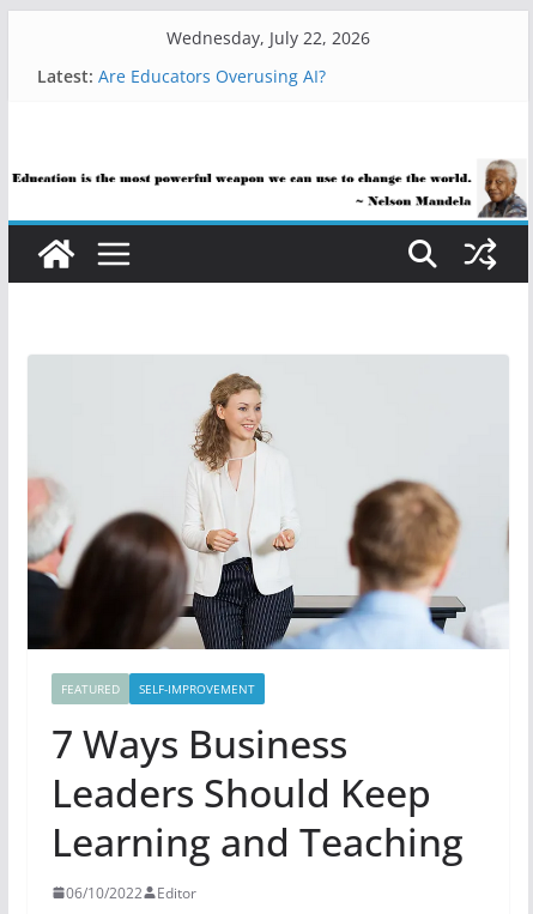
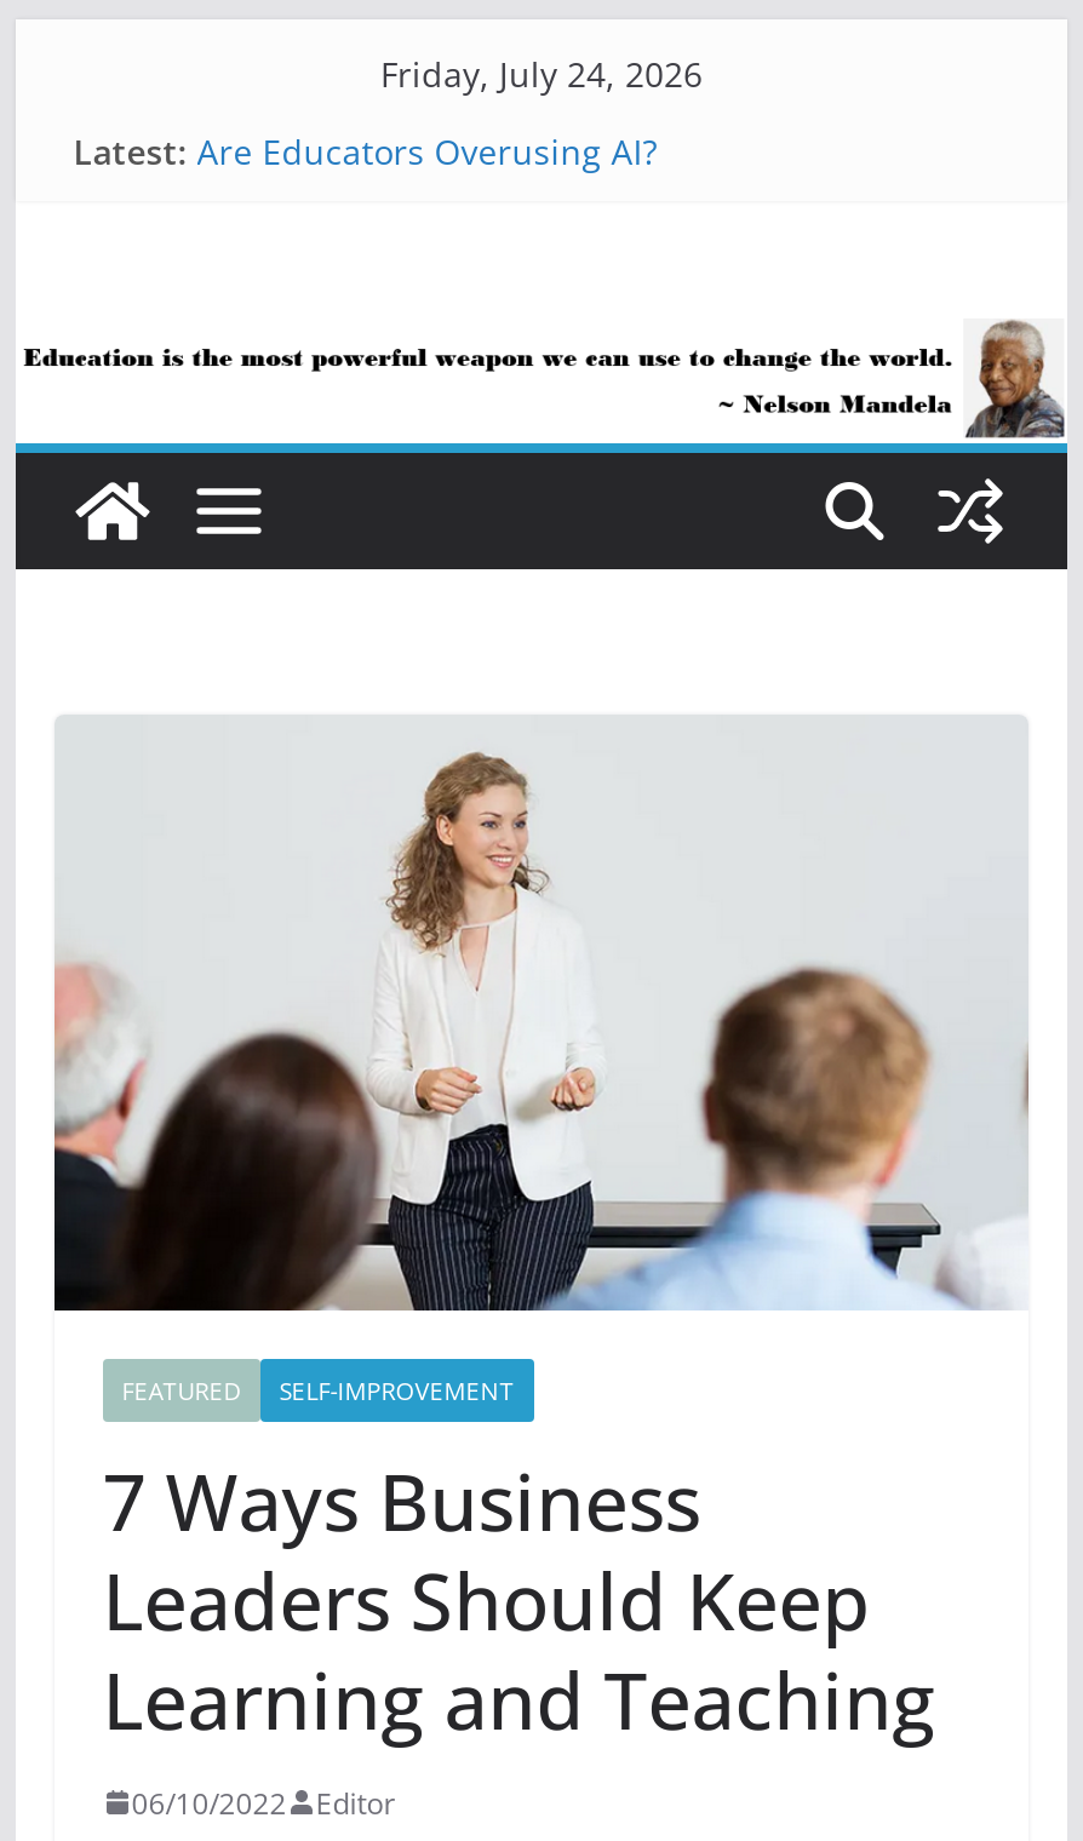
[166,26,370,49] Wednesday, July 22, 2026 -> [380,51,703,97] Friday, July 24, 2026

